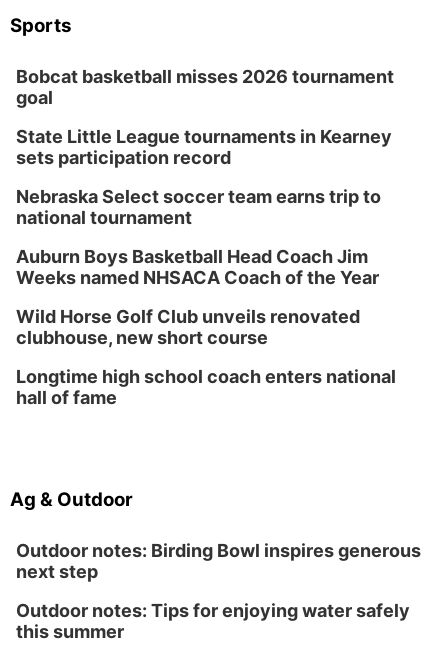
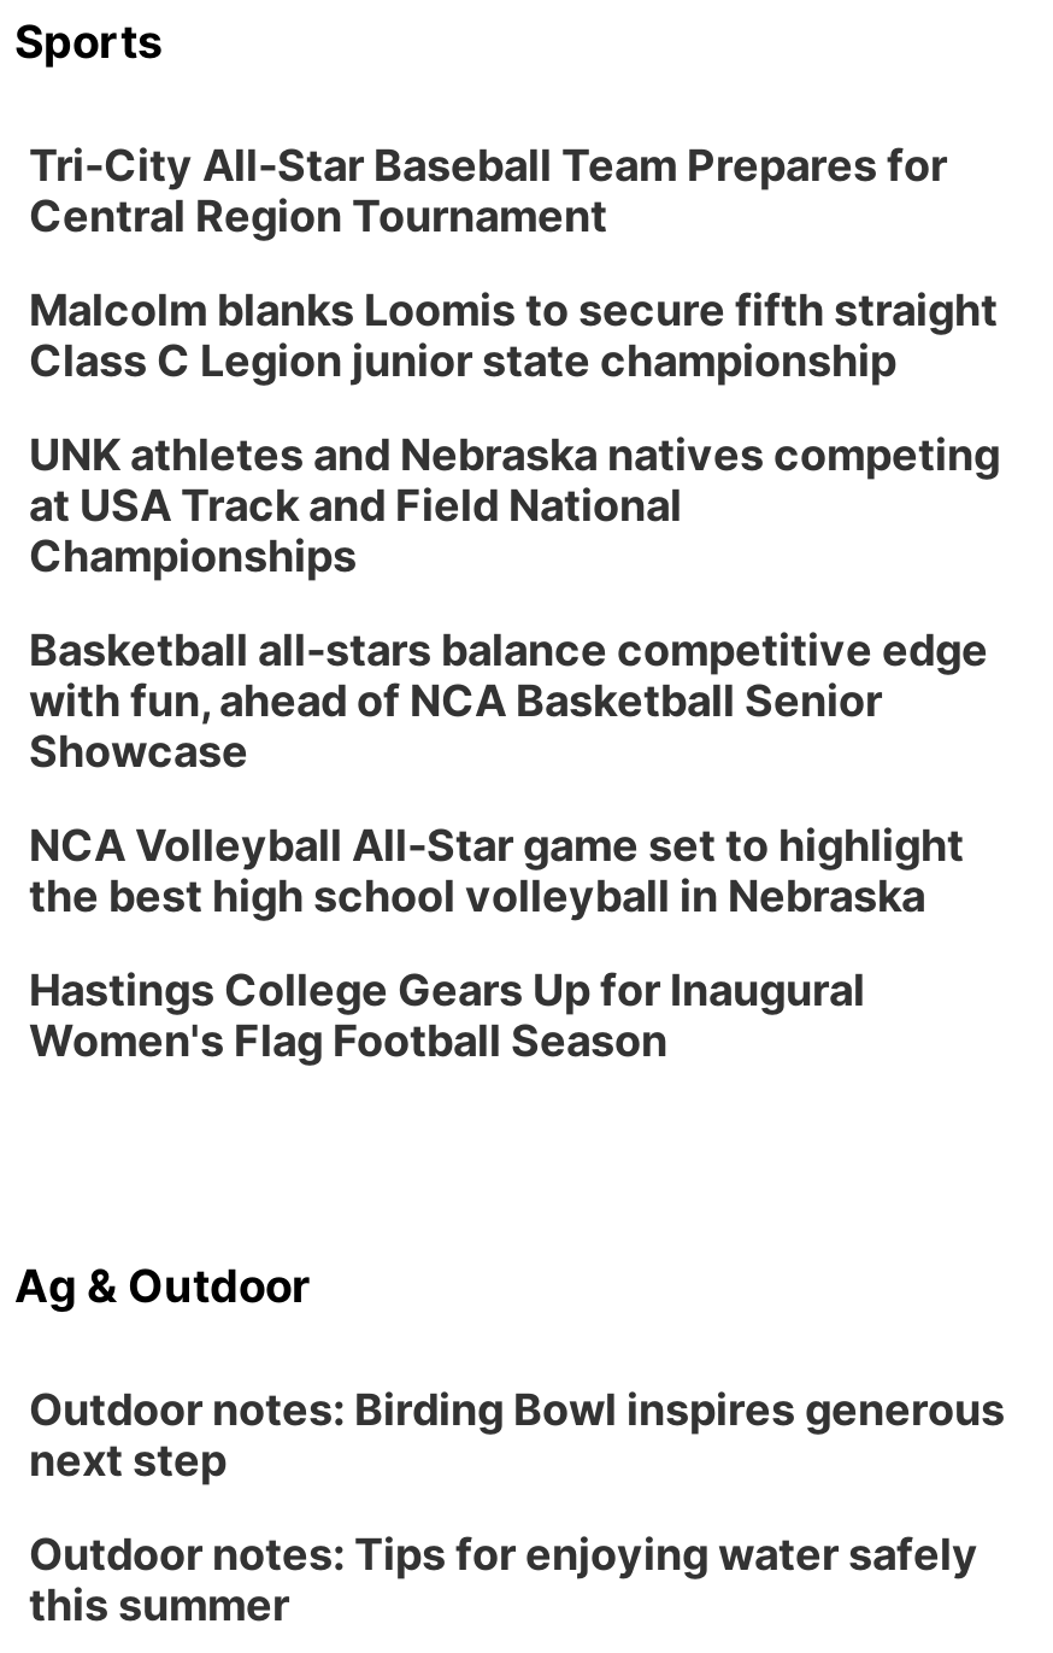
[16,66,394,108] Bobcat basketball misses 2026 tournament | goal -> [29,140,947,241] Tri-City All-Star Baseball Team Prepares for | Central Region Tournament
[16,126,392,168] State Little League tournaments in Kearney | sets participation record -> [29,285,998,386] Malcolm blanks Loomis to secure fifth straight | Class C Legion junior state championship
[16,186,381,228] Nebraska Select soccer team earns trip to | national tournament -> [29,429,1000,581] UNK athletes and Nebraska natives competing | at USA Track and Field National | Championships
[16,246,379,288] Auburn Boys Basketball Head Coach Jim | Weeks named NHSACA Coach of the Year -> [29,625,988,776] Basketball all-stars balance competitive edge | with fun, ahead of NCA Basketball Senior | Showcase
[16,306,360,348] Wild Horse Golf Club unveils renovated | clubhouse, new short course -> [29,820,964,921] NCA Volleyball All-Star game set to highlight | the best high school volleyball in Nebraska
[16,366,396,408] Longtime high school coach enters national | hall of fame -> [29,965,865,1066] Hastings College Gears Up for Inaugural | Women's Flag Football Season

